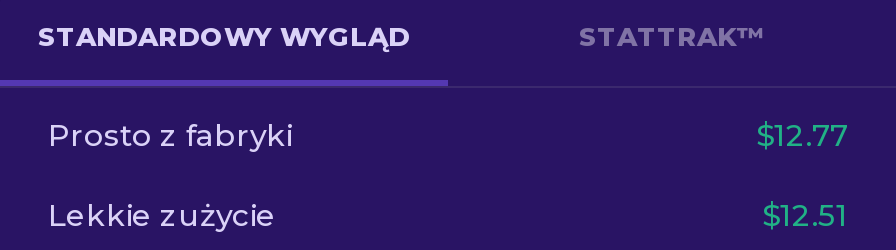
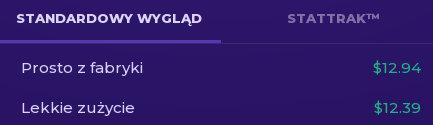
[756,116,848,154] $12.77 -> [373,58,421,77] $12.94
[762,196,848,234] $12.51 -> [374,98,421,117] $12.39

